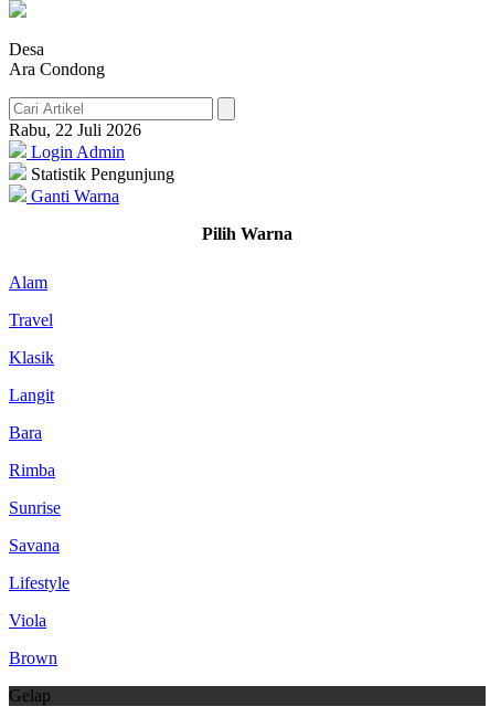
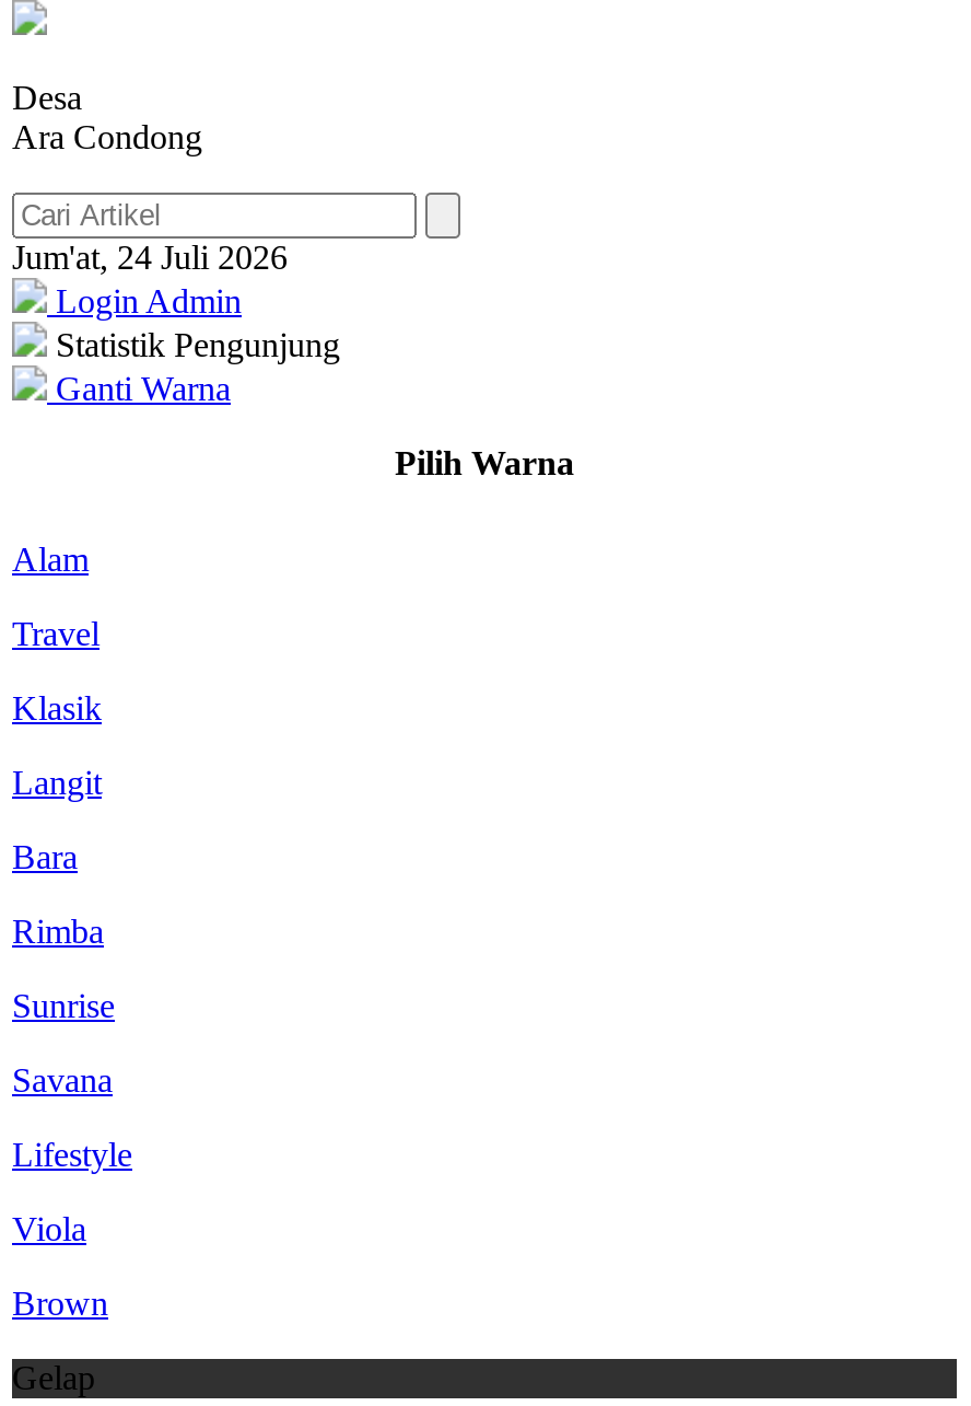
[9,120,141,139] Rabu, 22 Juli 2026 -> [12,239,288,276] Jum'at, 24 Juli 2026

